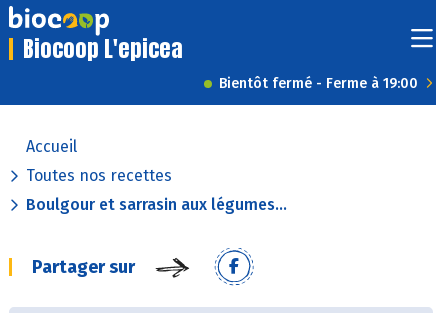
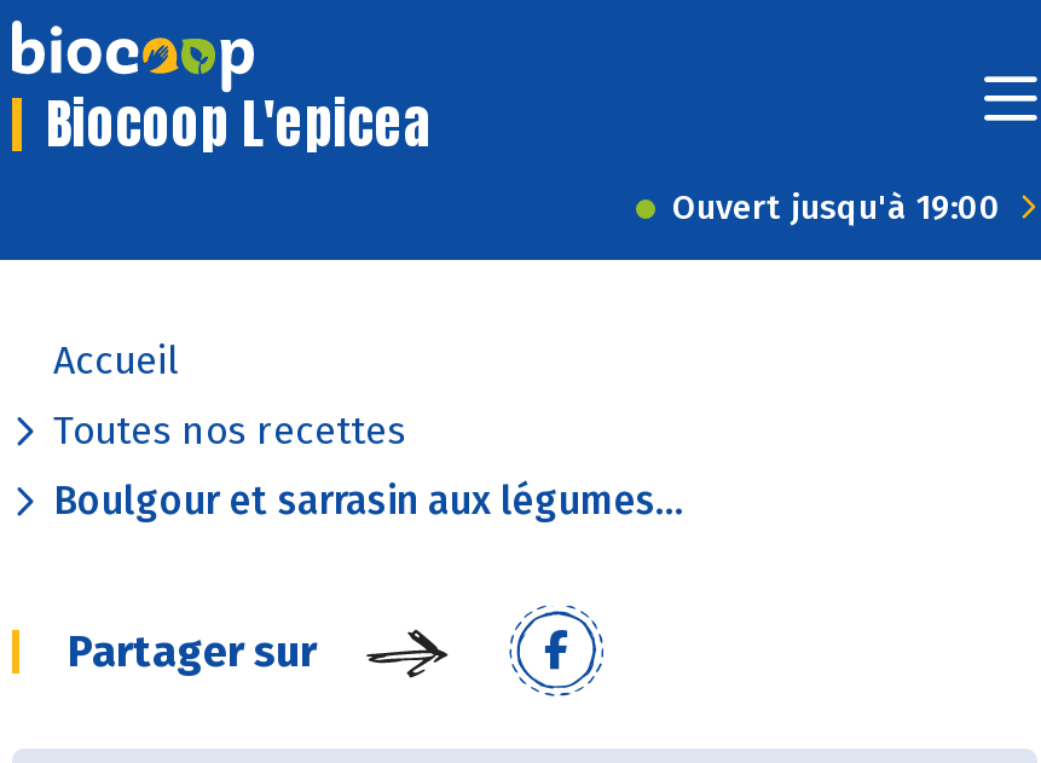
[219,75,418,92] Bientôt fermé - Ferme à 19:00 -> [672,187,1001,229] Ouvert jusqu'à 19:00

